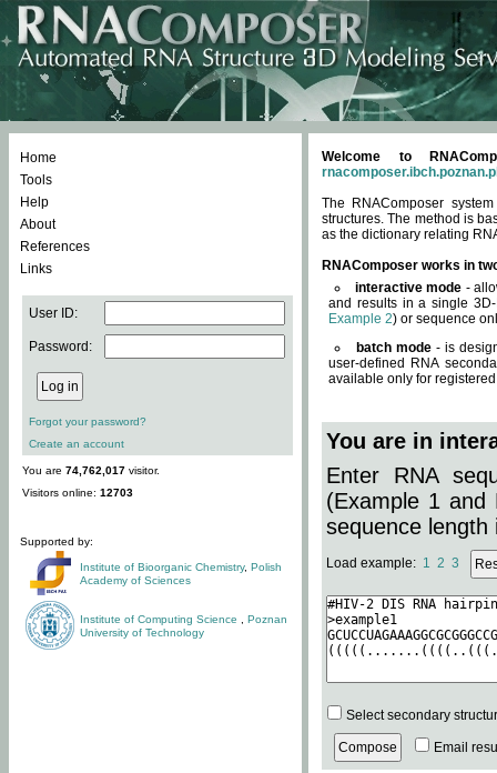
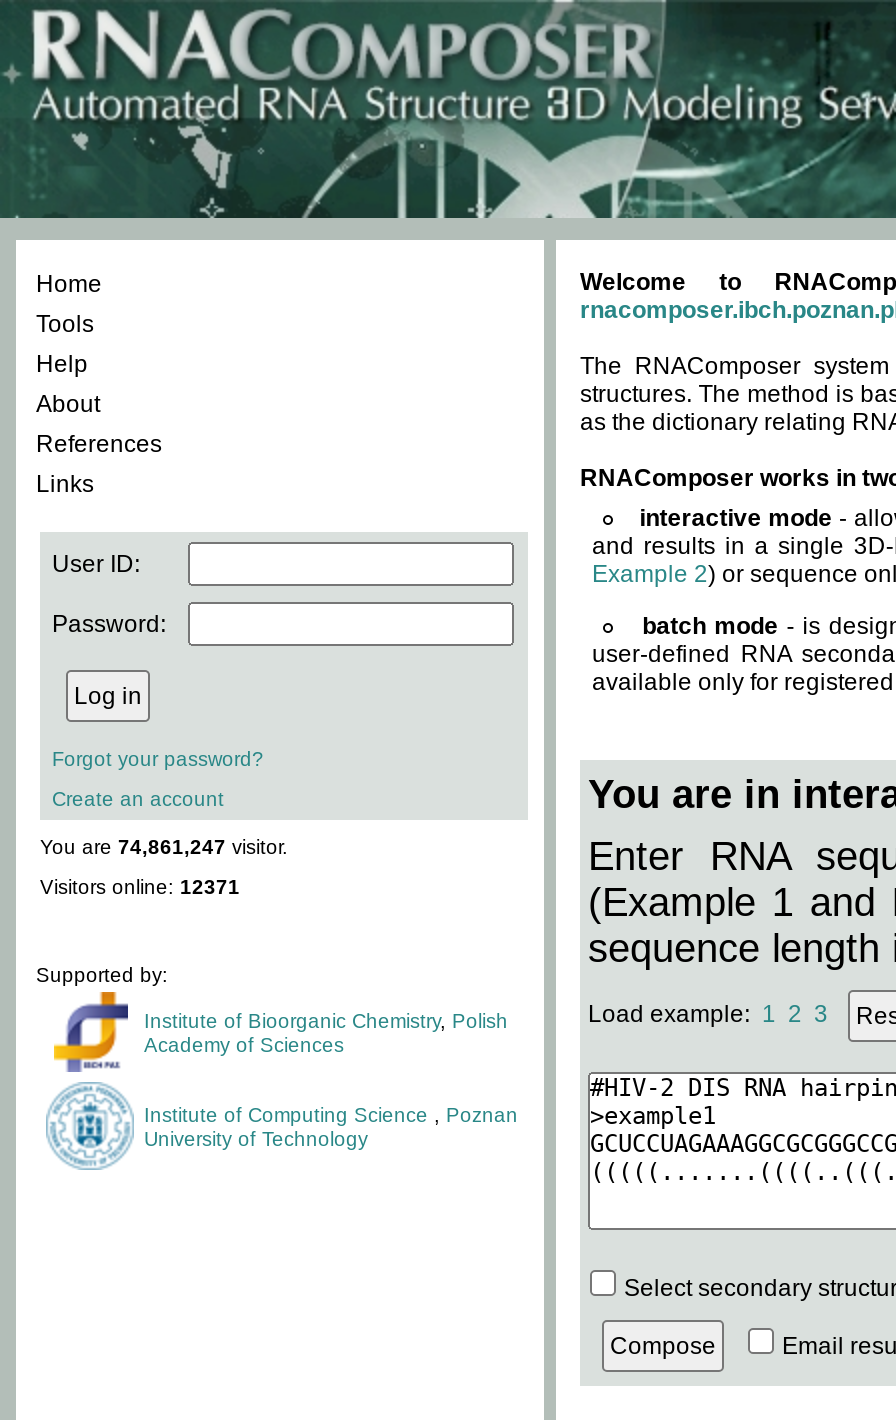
[22,464,160,476] You are 74,762,017 visitor. -> [40,836,288,858] You are 74,861,247 visitor.
[22,486,133,499] Visitors online: 12703 -> [40,876,240,898] Visitors online: 12371

